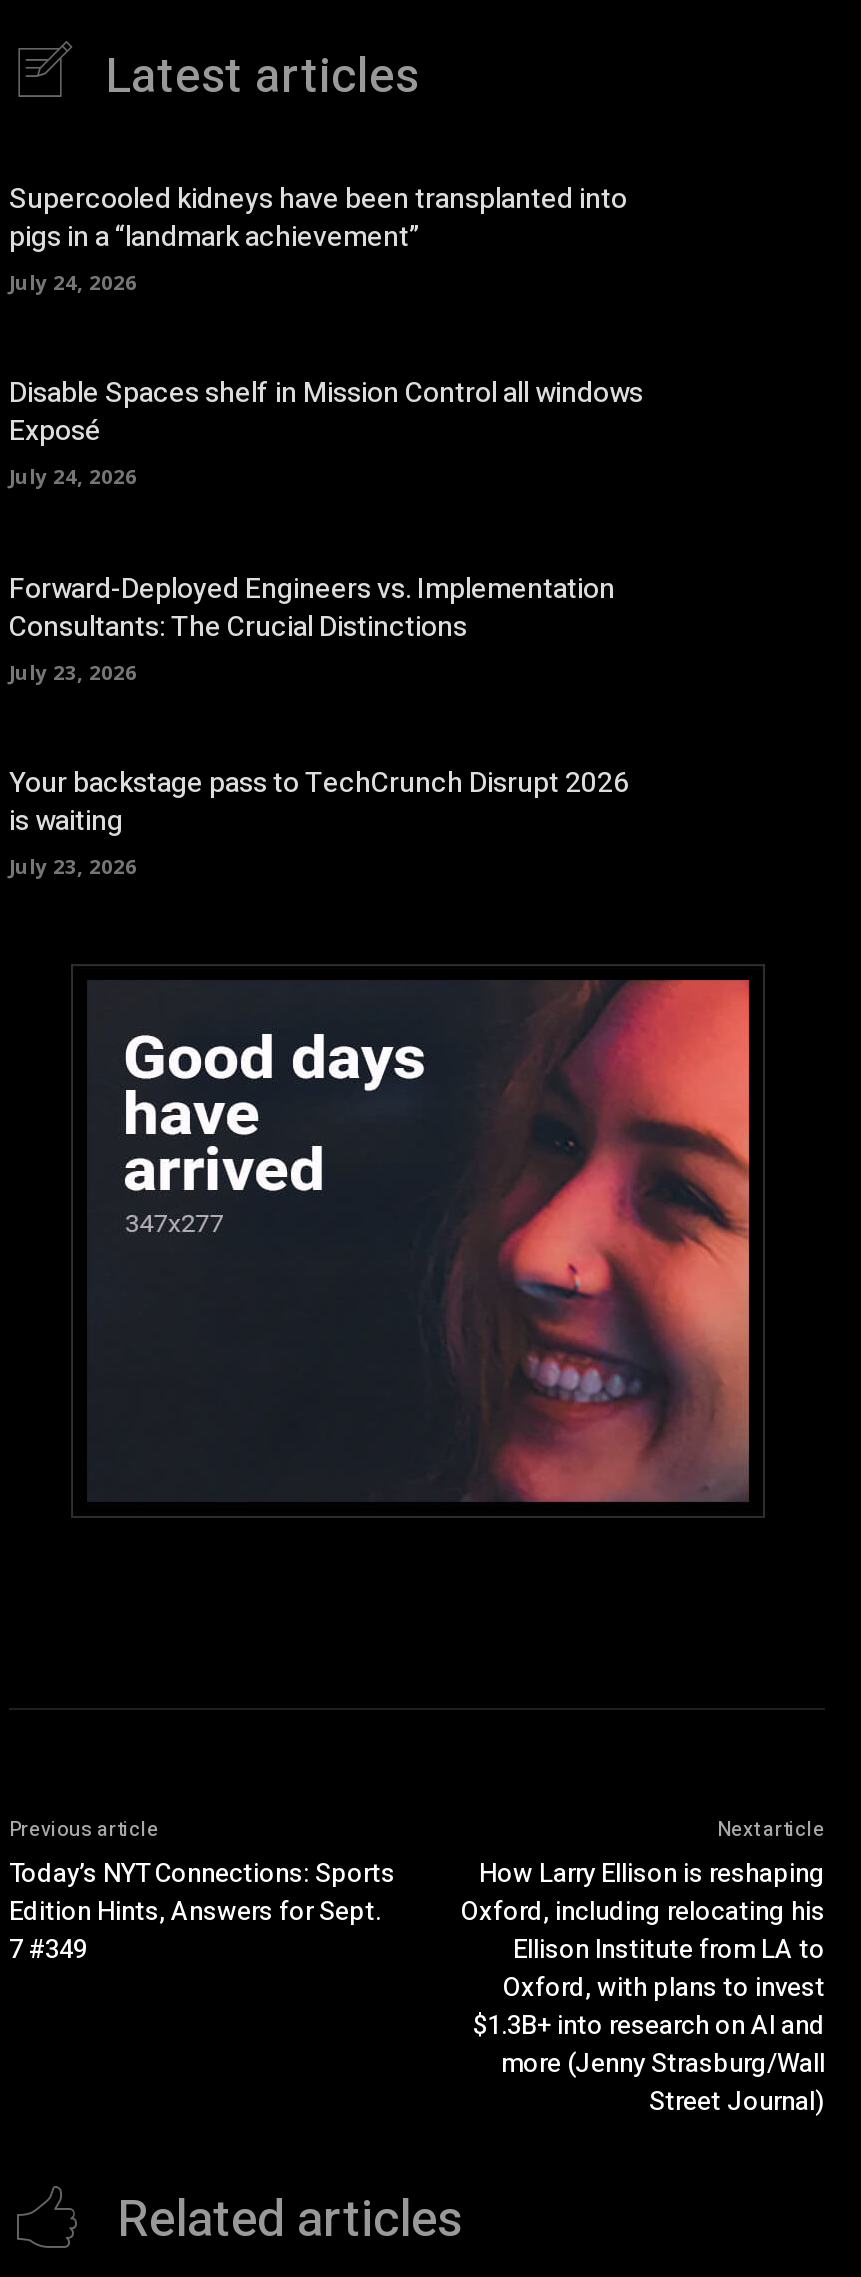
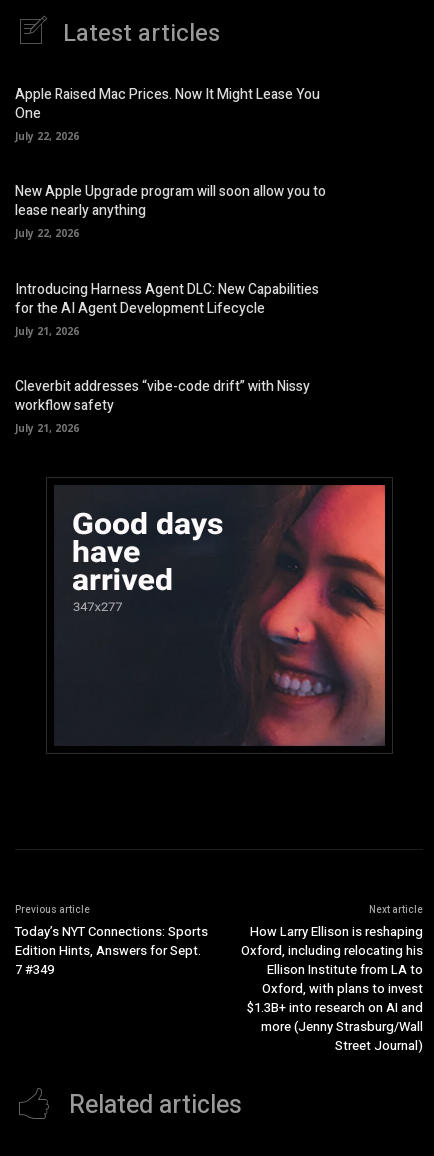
[9,179,627,297] Supercooled kidneys have been transplanted into | pigs in a “landmark achievement” | July 24, 2026 -> [15,84,320,143] Apple Raised Mac Prices. Now It Might Lease You | One | July 22, 2026
[9,373,643,491] Disable Spaces shelf in Mission Control all windows | Exposé | July 24, 2026 -> [15,181,326,240] New Apple Upgrade program will soon allow you to | lease nearly anything | July 22, 2026
[9,567,615,685] Forward-Deployed Engineers vs. Implementation | Consultants: The Crucial Distinctions | July 23, 2026 -> [15,278,319,337] Introducing Harness Agent DLC: New Capabilities | for the AI Agent Development Lifecycle | July 21, 2026
[9,761,629,879] Your backstage pass to TechCrunch Disrupt 2026 | is waiting | July 23, 2026 -> [15,376,310,435] Cleverbit addresses “vibe-code drift” with Nissy | workflow safety | July 21, 2026

